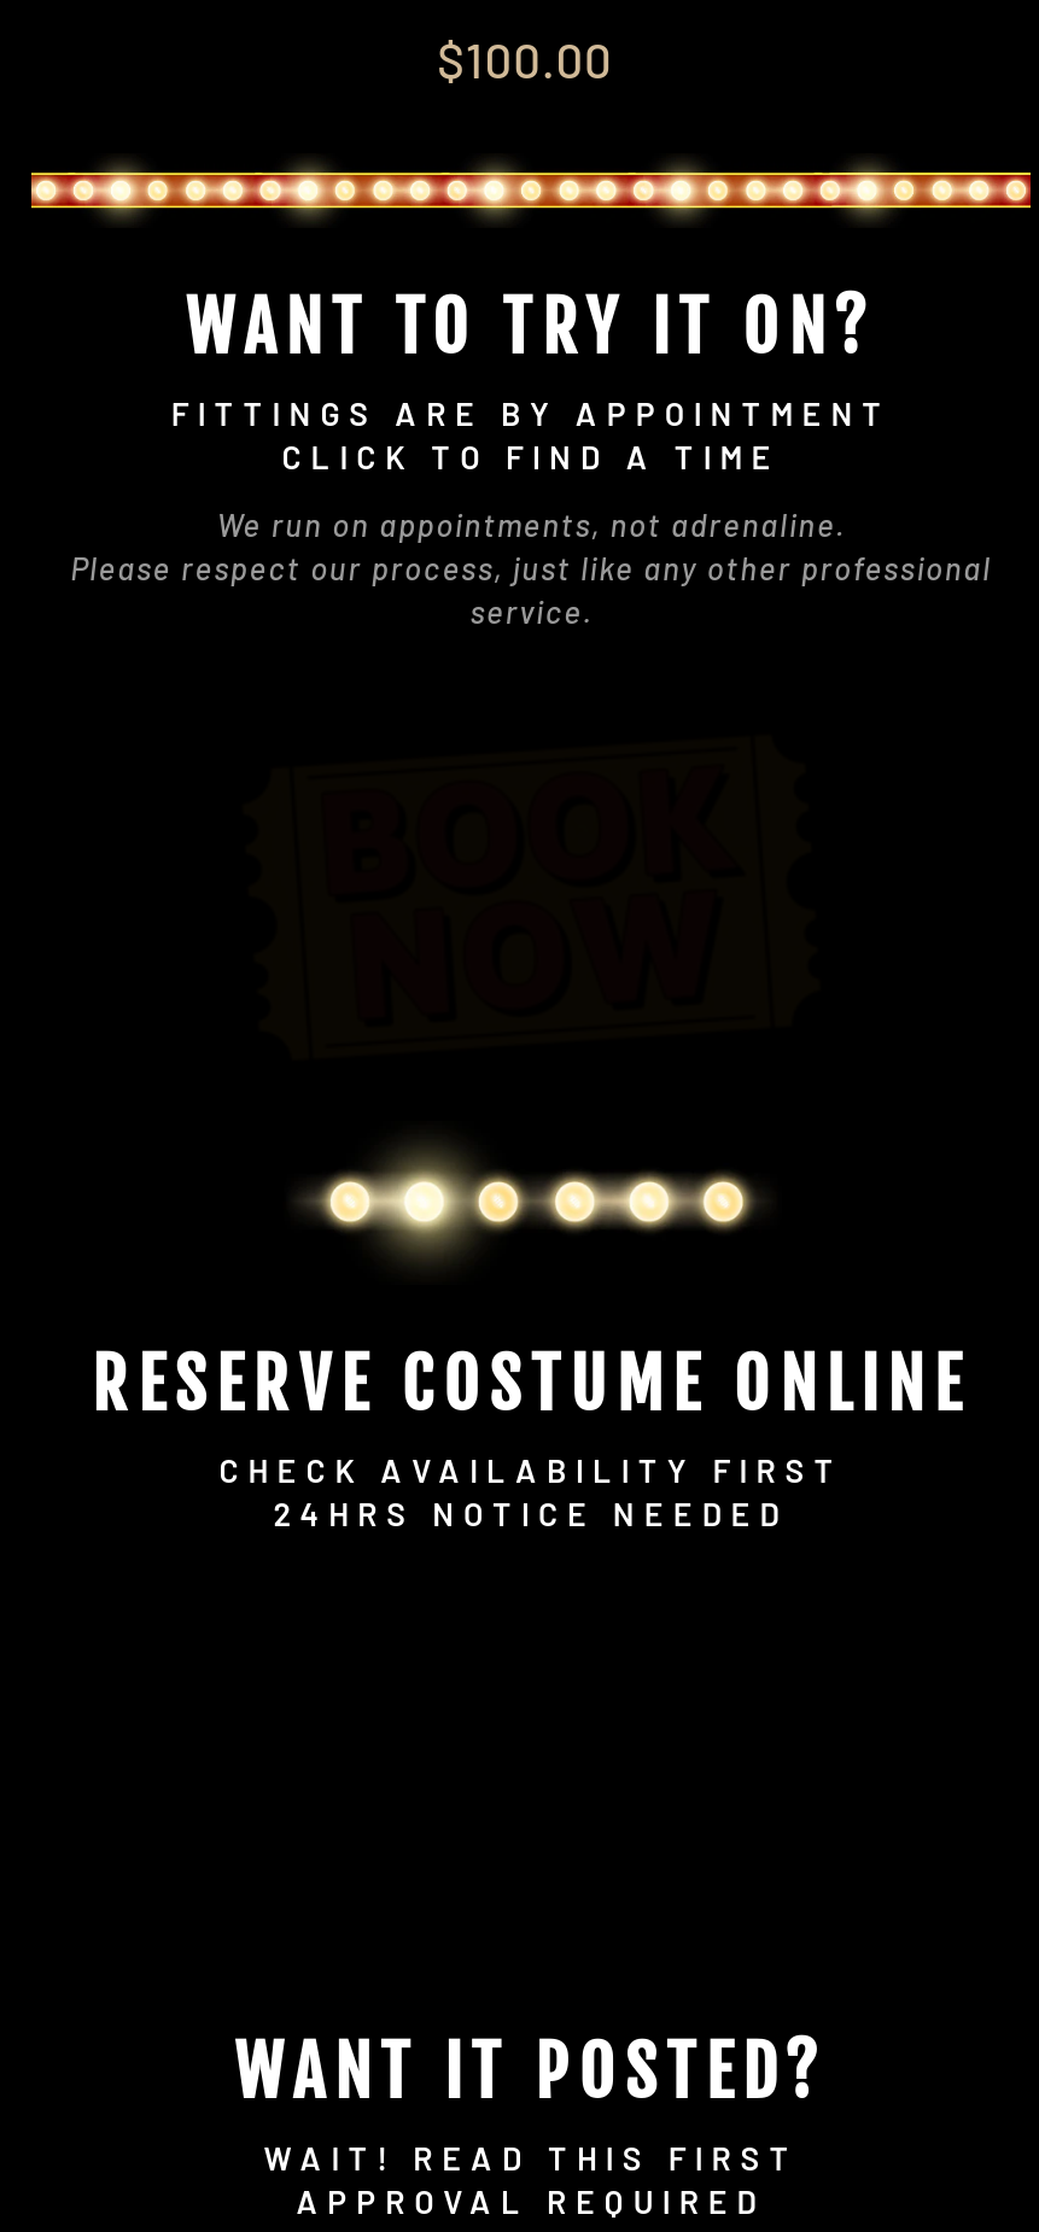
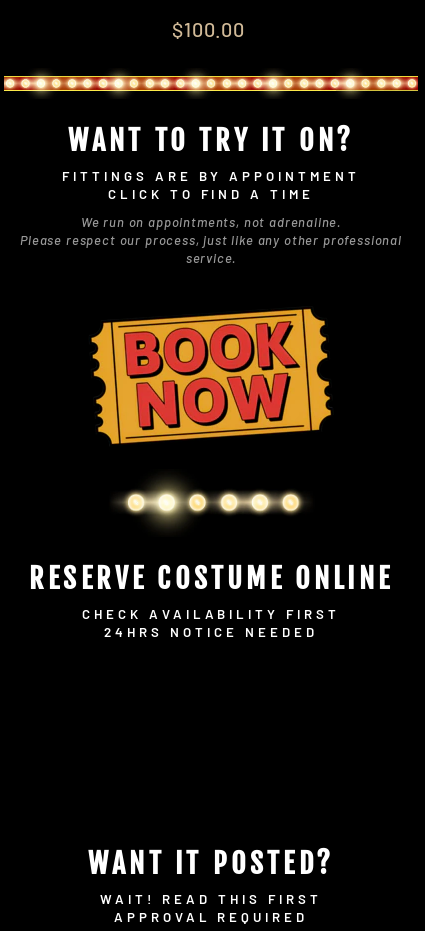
none -> [90,308,332,445] [image]

